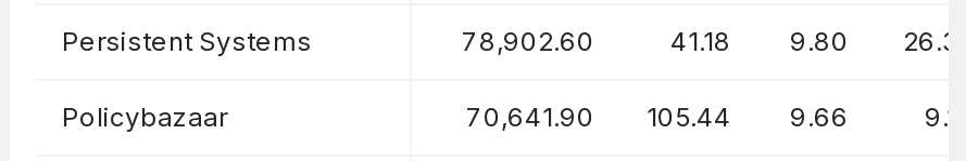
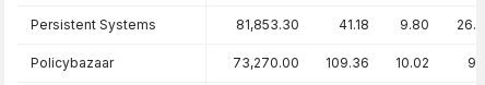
[462,25,594,57] 78,902.60 -> [236,16,299,33] 81,853.30
[466,100,594,133] 70,641.90 -> [233,54,299,71] 73,270.00
[647,100,731,133] 105.44 -> [326,54,369,71] 109.36
[790,100,849,133] 9.66 -> [395,54,429,71] 10.02

